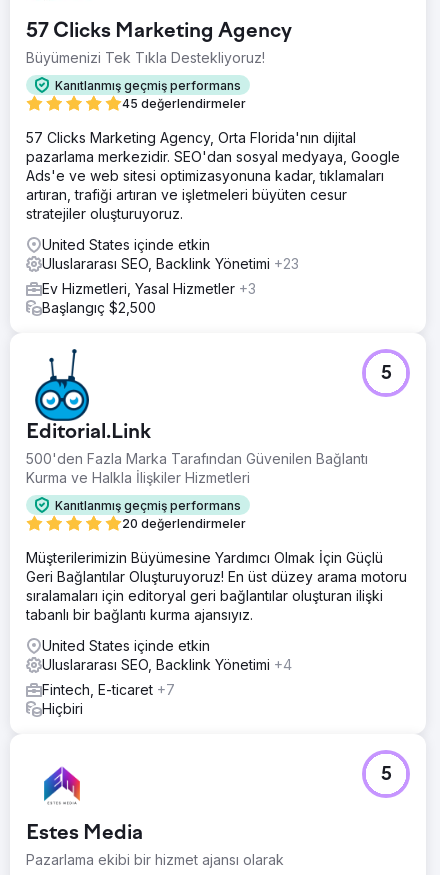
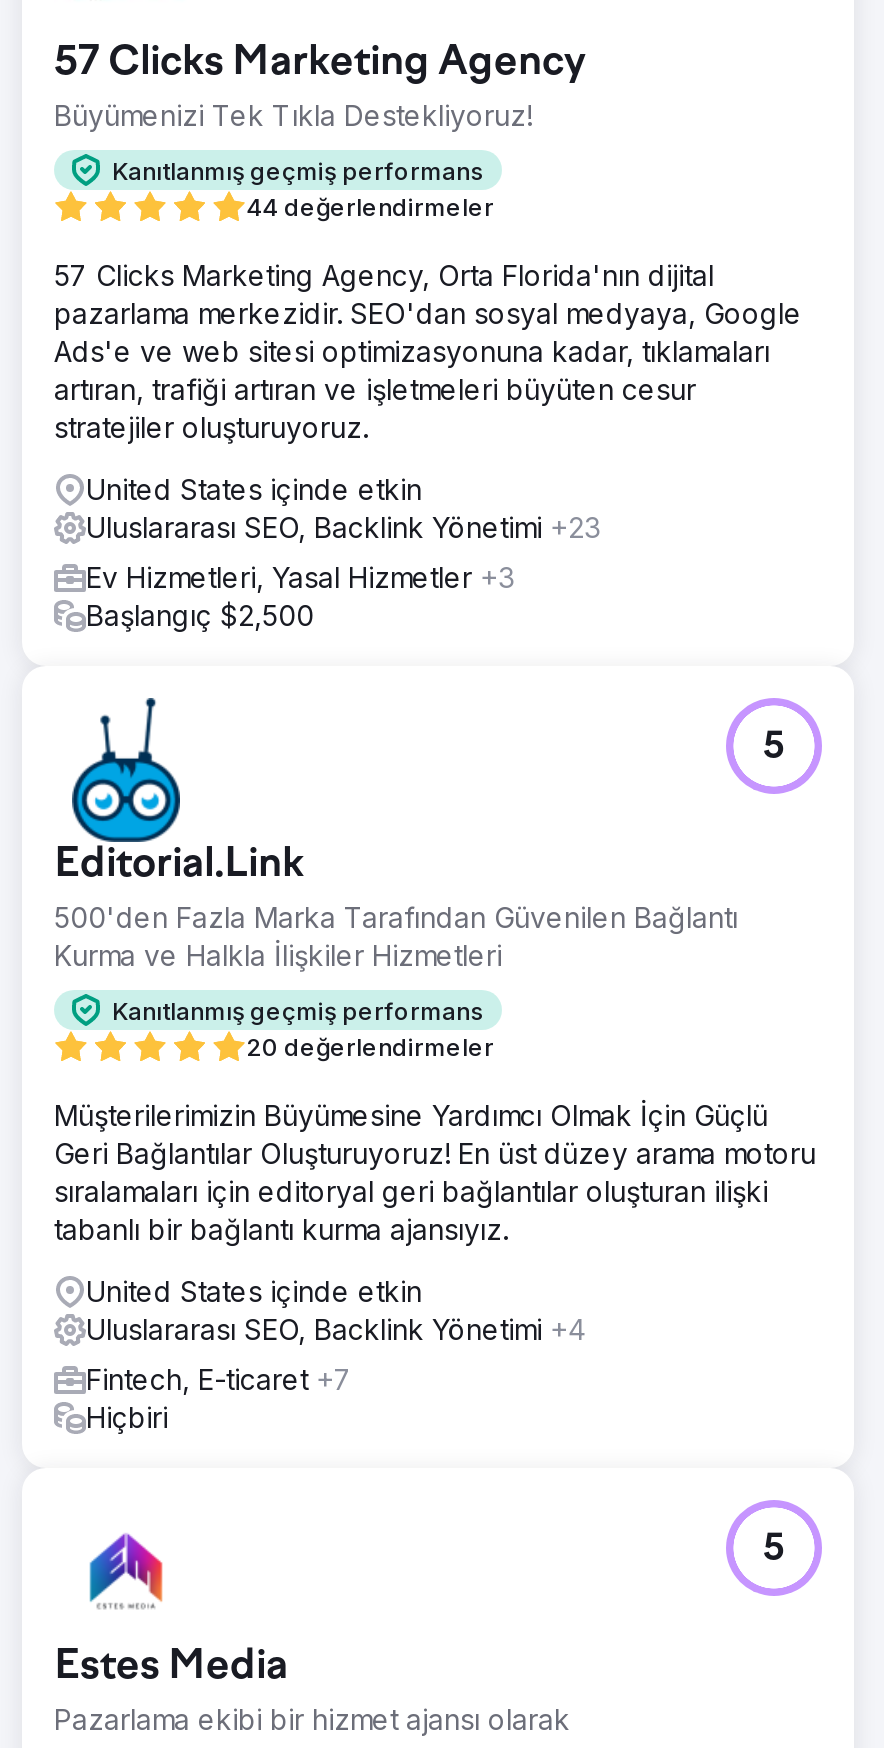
[122,96,246,111] 45 değerlendirmeler -> [246,192,494,222] 44 değerlendirmeler

